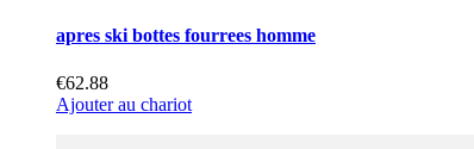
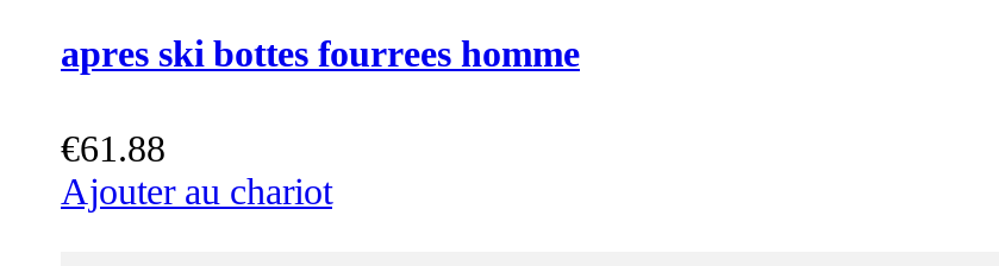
[56,72,108,92] €62.88 -> [61,127,166,167] €61.88

